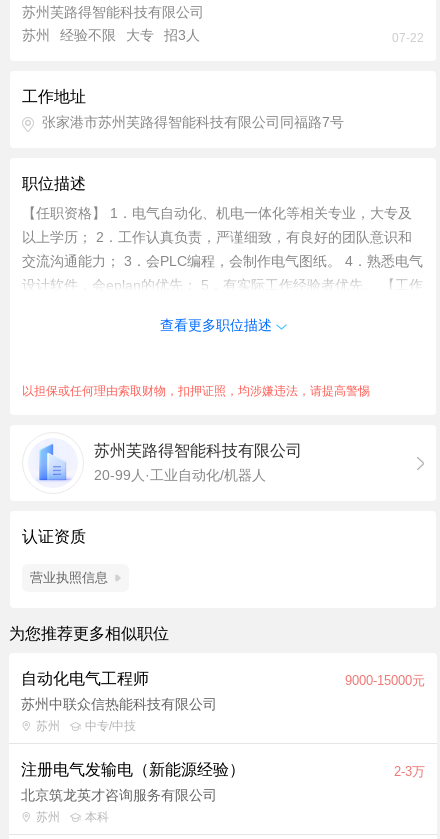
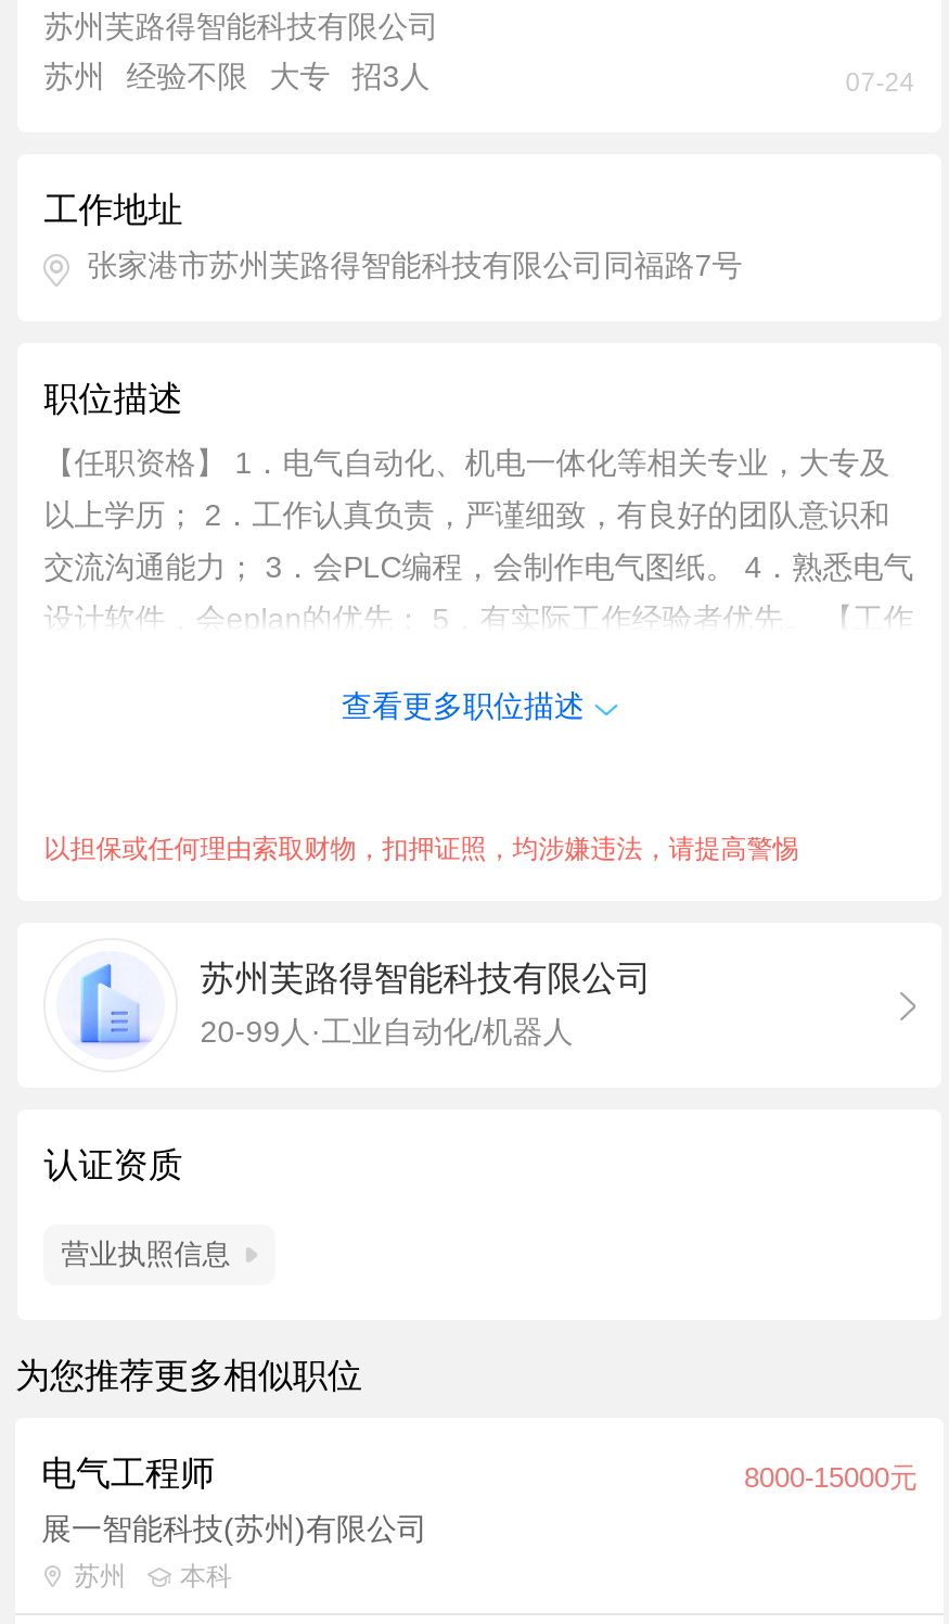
[392,31,424,45] 07-22 -> [846,67,915,98] 07-24
[21,670,425,803] 自动化电气工程师 | 9000-15000元 | 苏州中联众信热能科技有限公司 | 苏州 | 中专/中技 | 注册电气发输电（新能源经验） | 2-3万 | 北京筑龙英才咨询服务有限公司 -> [41,1455,918,1546] 电气工程师 | 8000-15000元 | 展一智能科技(苏州)有限公司

